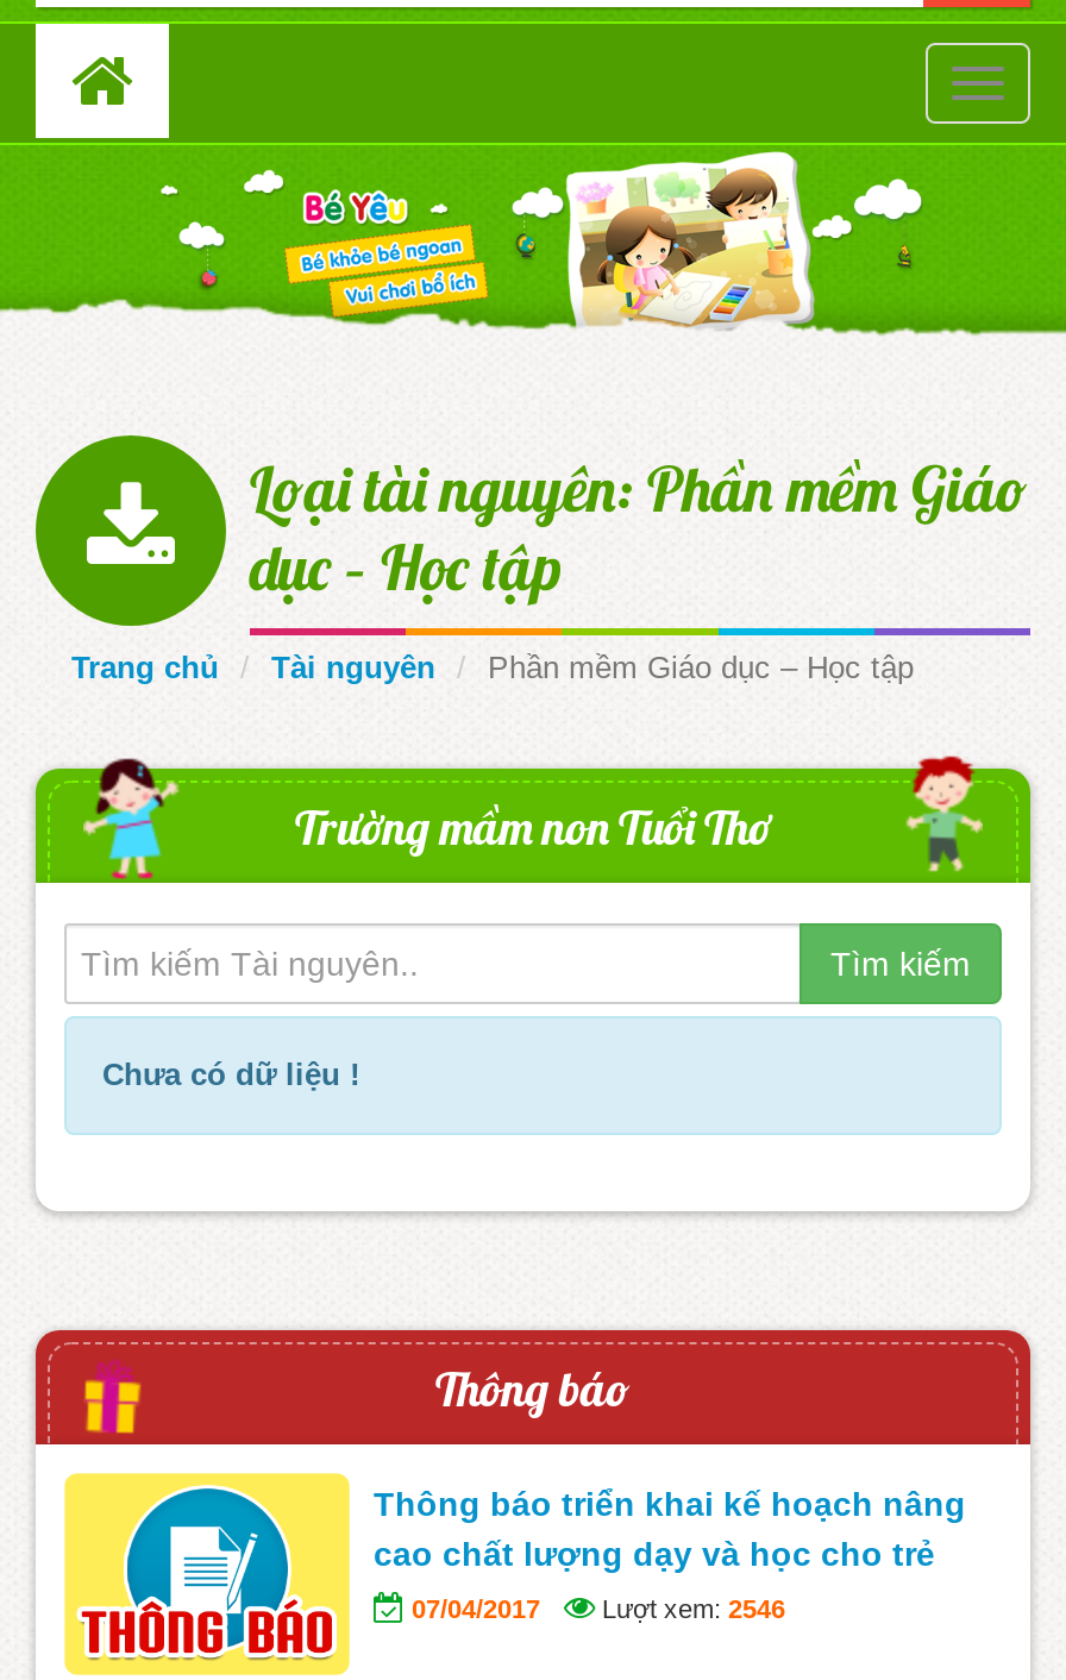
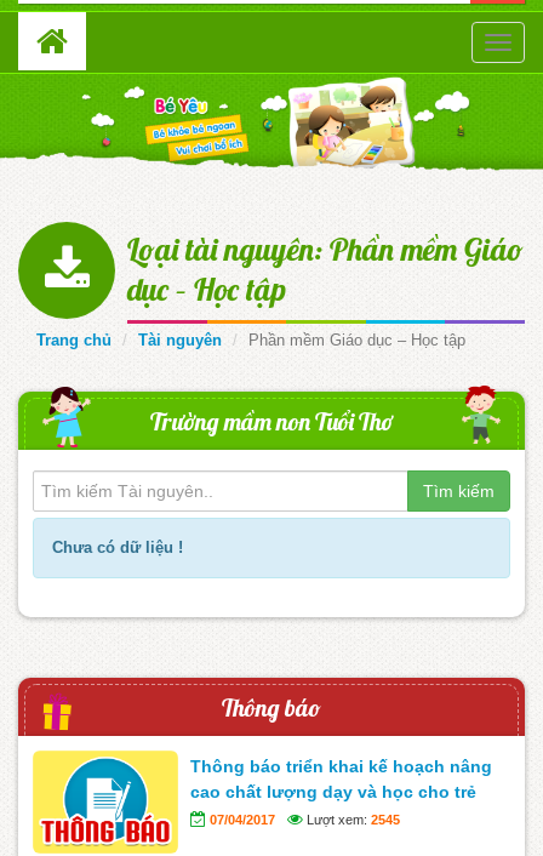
[412,1593,785,1622] 07/04/2017 Lượt xem: 2546 -> [210,812,400,826] 07/04/2017 Lượt xem: 2545

